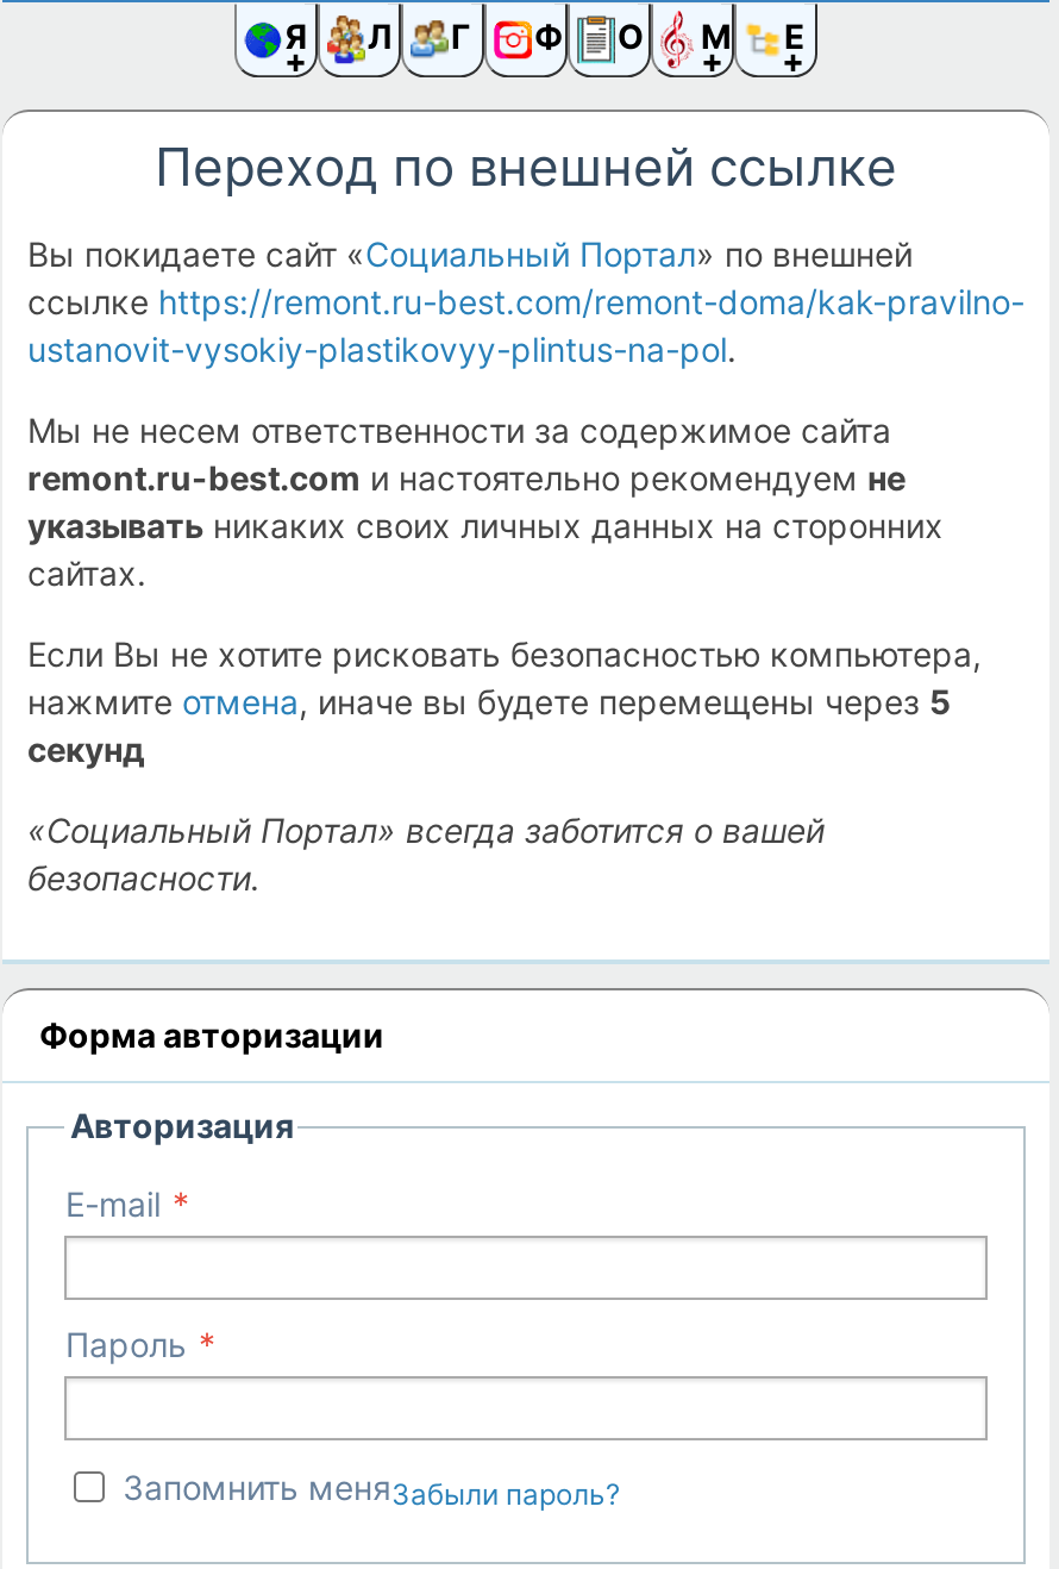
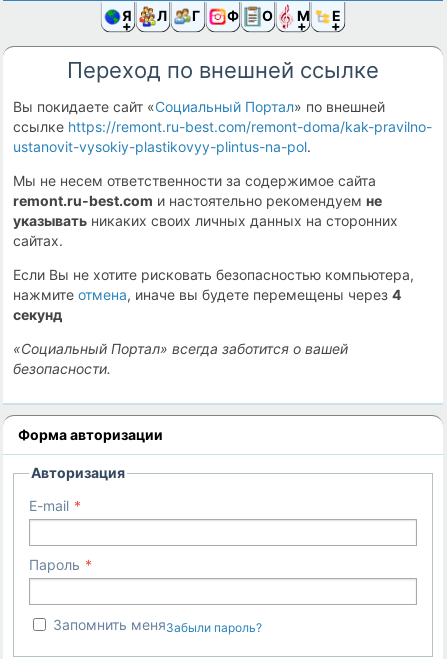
[27,681,951,721] нажмите отмена, иначе вы будете перемещены через 5 -> [13,286,401,303] нажмите отмена, иначе вы будете перемещены через 4

